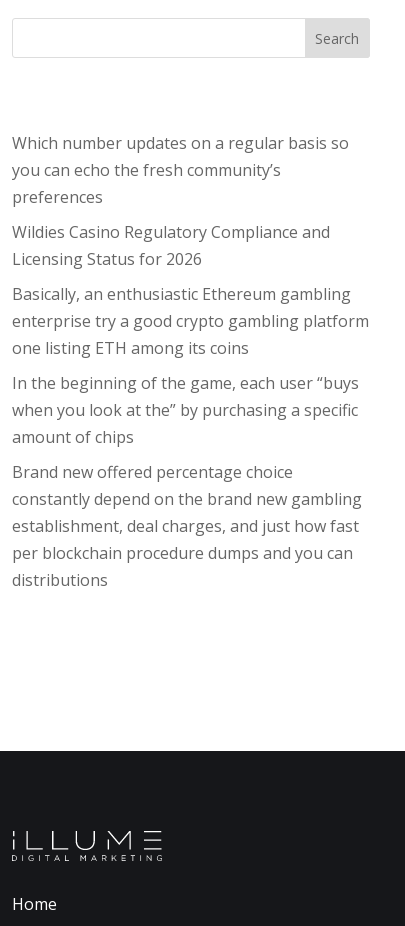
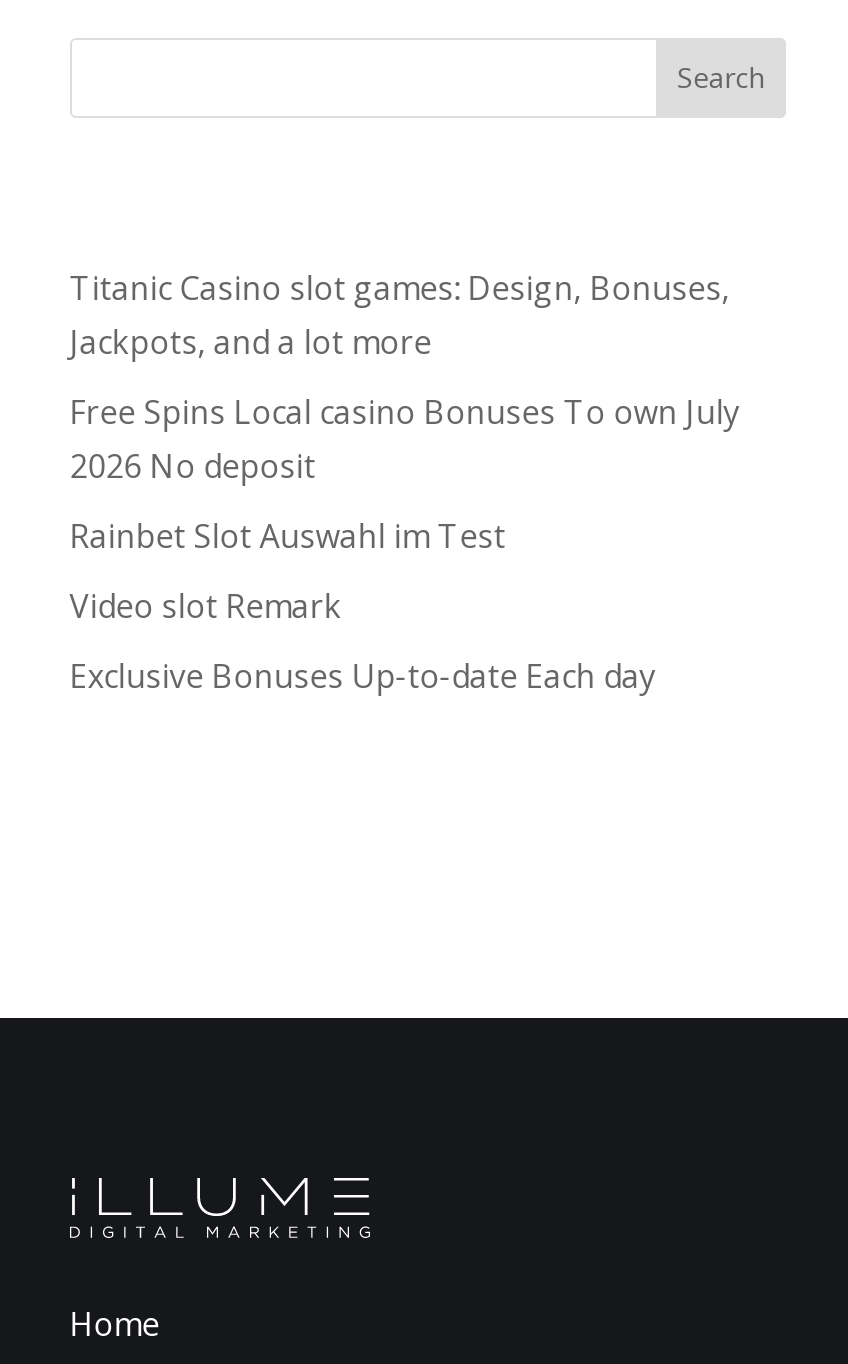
[12,132,349,208] Which number updates on a regular basis so | you can echo the fresh community’s | preferences -> [70,265,730,363] Titanic Casino slot games: Design, Bonuses, | Jackpots, and a lot more
[12,221,330,270] Wildies Casino Regulatory Compliance and | Licensing Status for 2026 -> [70,389,740,487] Free Spins Local casino Bonuses To own July | 2026 No deposit
[12,283,369,359] Basically, an enthusiastic Ethereum gambling | enterprise try a good crypto gambling platform | one listing ETH among its coins -> [70,513,506,557] Rainbet Slot Auswahl im Test
[12,372,359,448] In the beginning of the game, each user “buys | when you look at the” by purchasing a specific | amount of chips -> [70,583,342,627] Video slot Remark
[12,461,362,591] Brand new offered percentage choice | constantly depend on the brand new gambling | establishment, deal charges, and just how fast | per blockchain procedure dumps and you can | distributions -> [70,653,656,697] Exclusive Bonuses Up-to-date Each day

